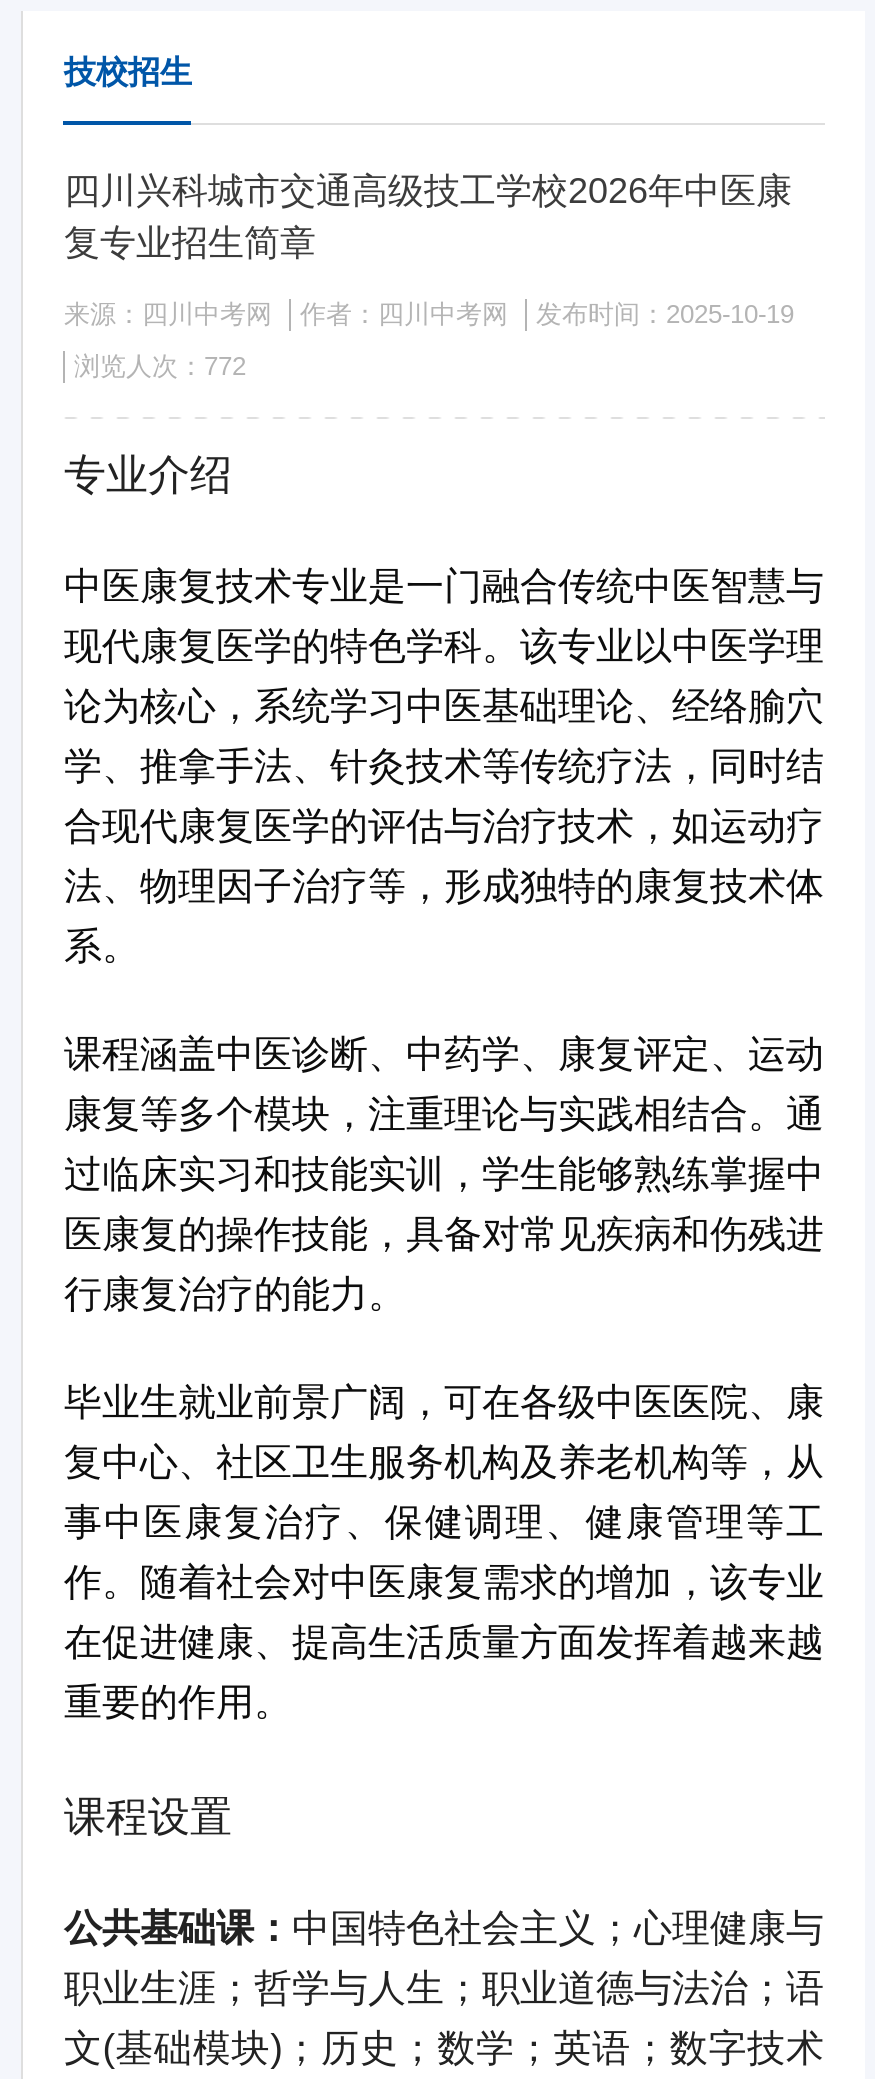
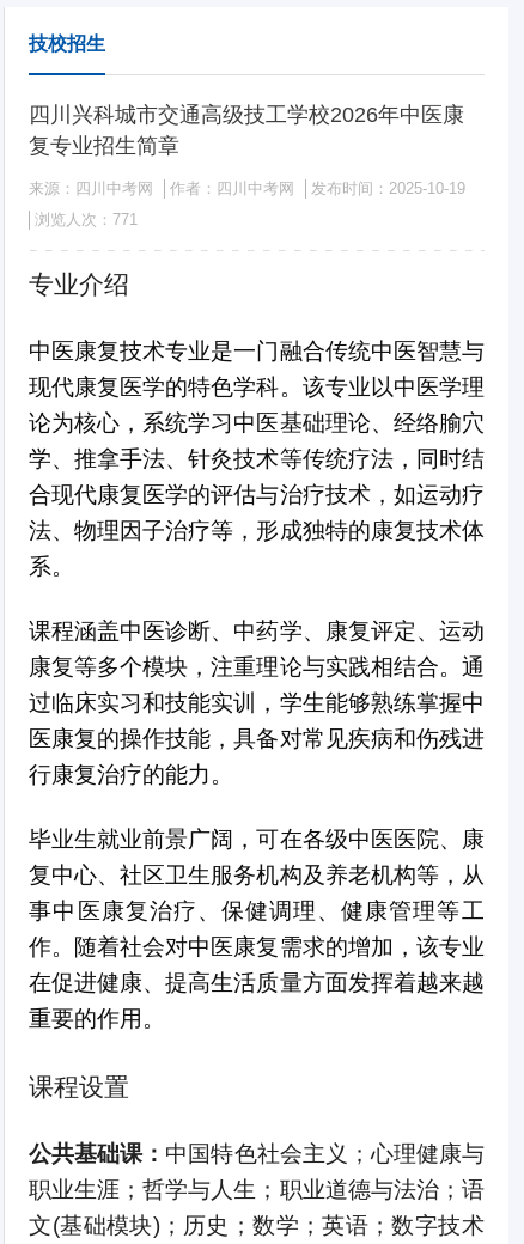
[74,351,246,381] 浏览人次：772 -> [35,211,138,228] 浏览人次：771

